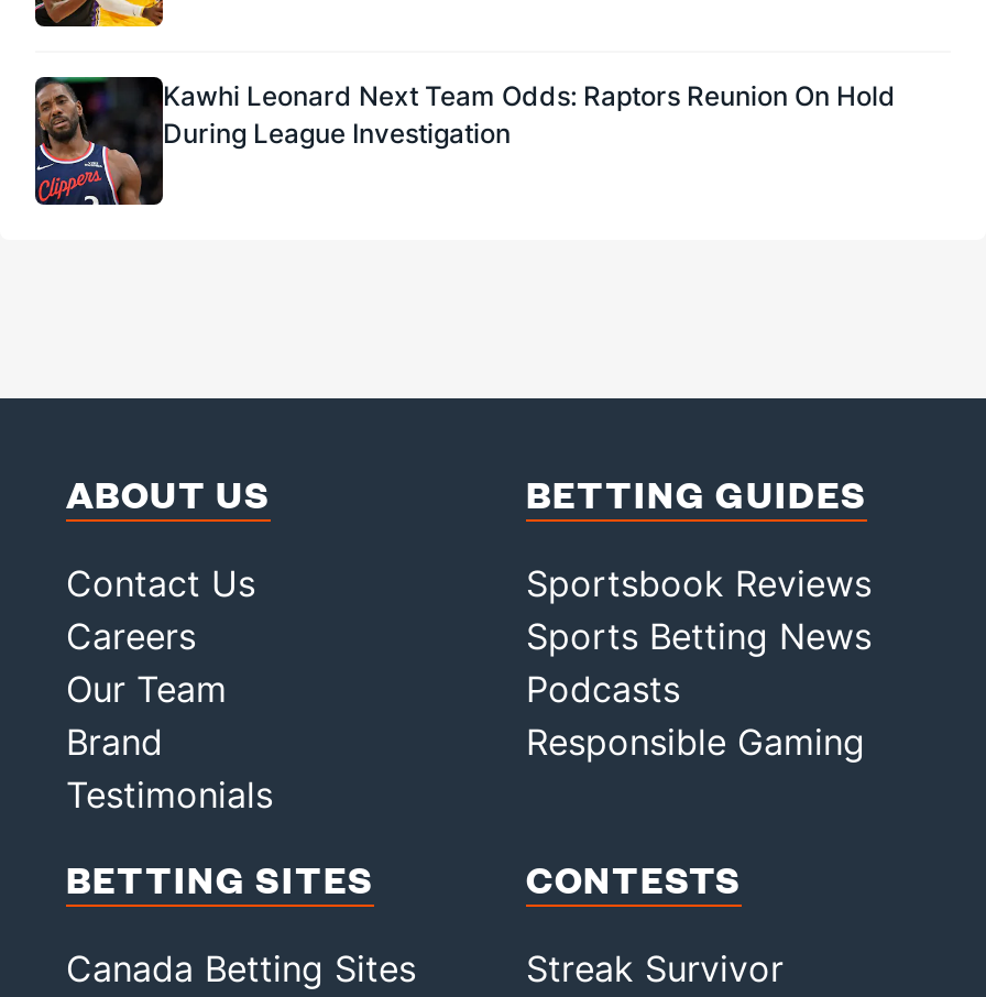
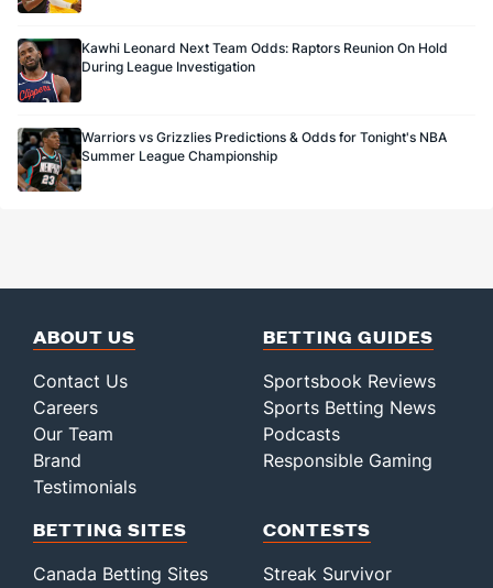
none -> [17,128,447,193] [image] | Warriors vs Grizzlies Predictions & Odds for Tonight's NBA | Summer League Championship

